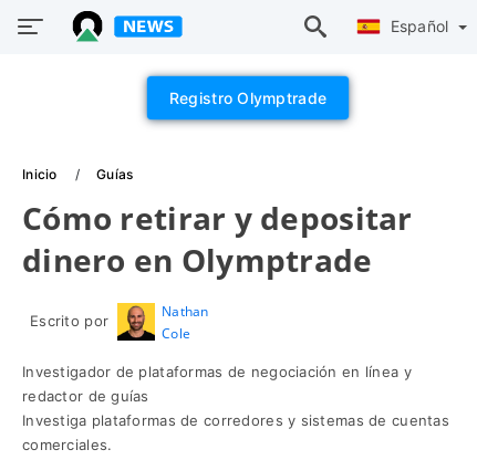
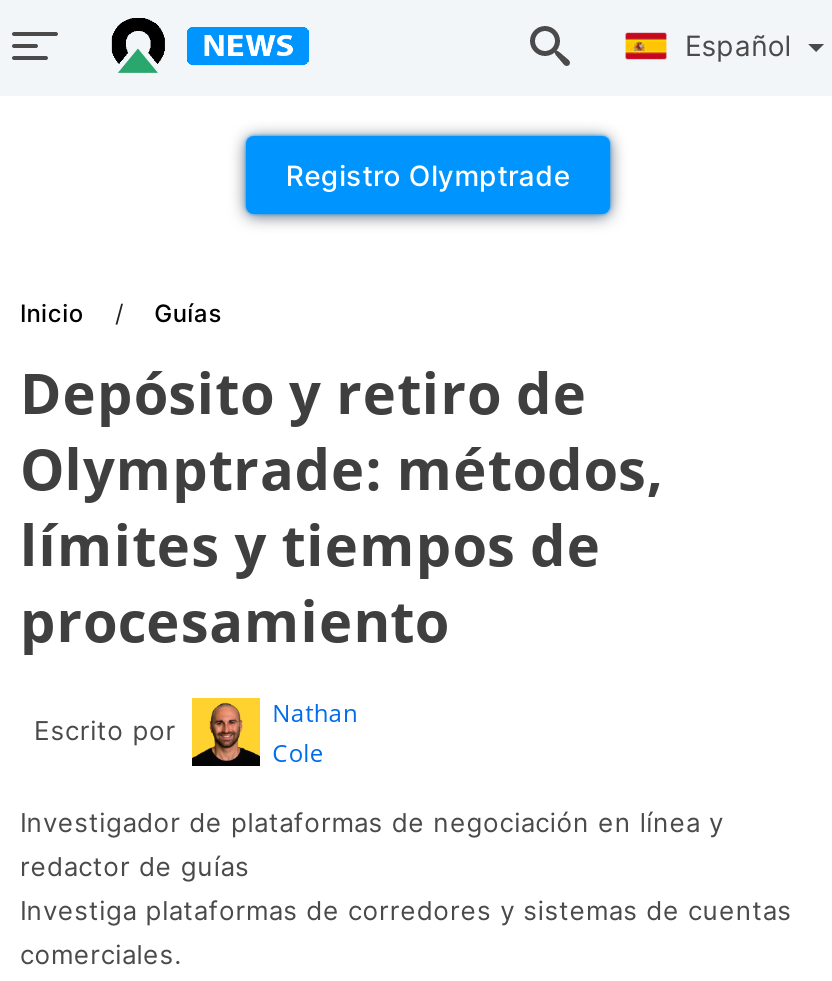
[22,197,412,281] Cómo retirar y depositar | dinero en Olymptrade -> [20,354,663,658] Depósito y retiro de | Olymptrade: métodos, | límites y tiempos de | procesamiento

